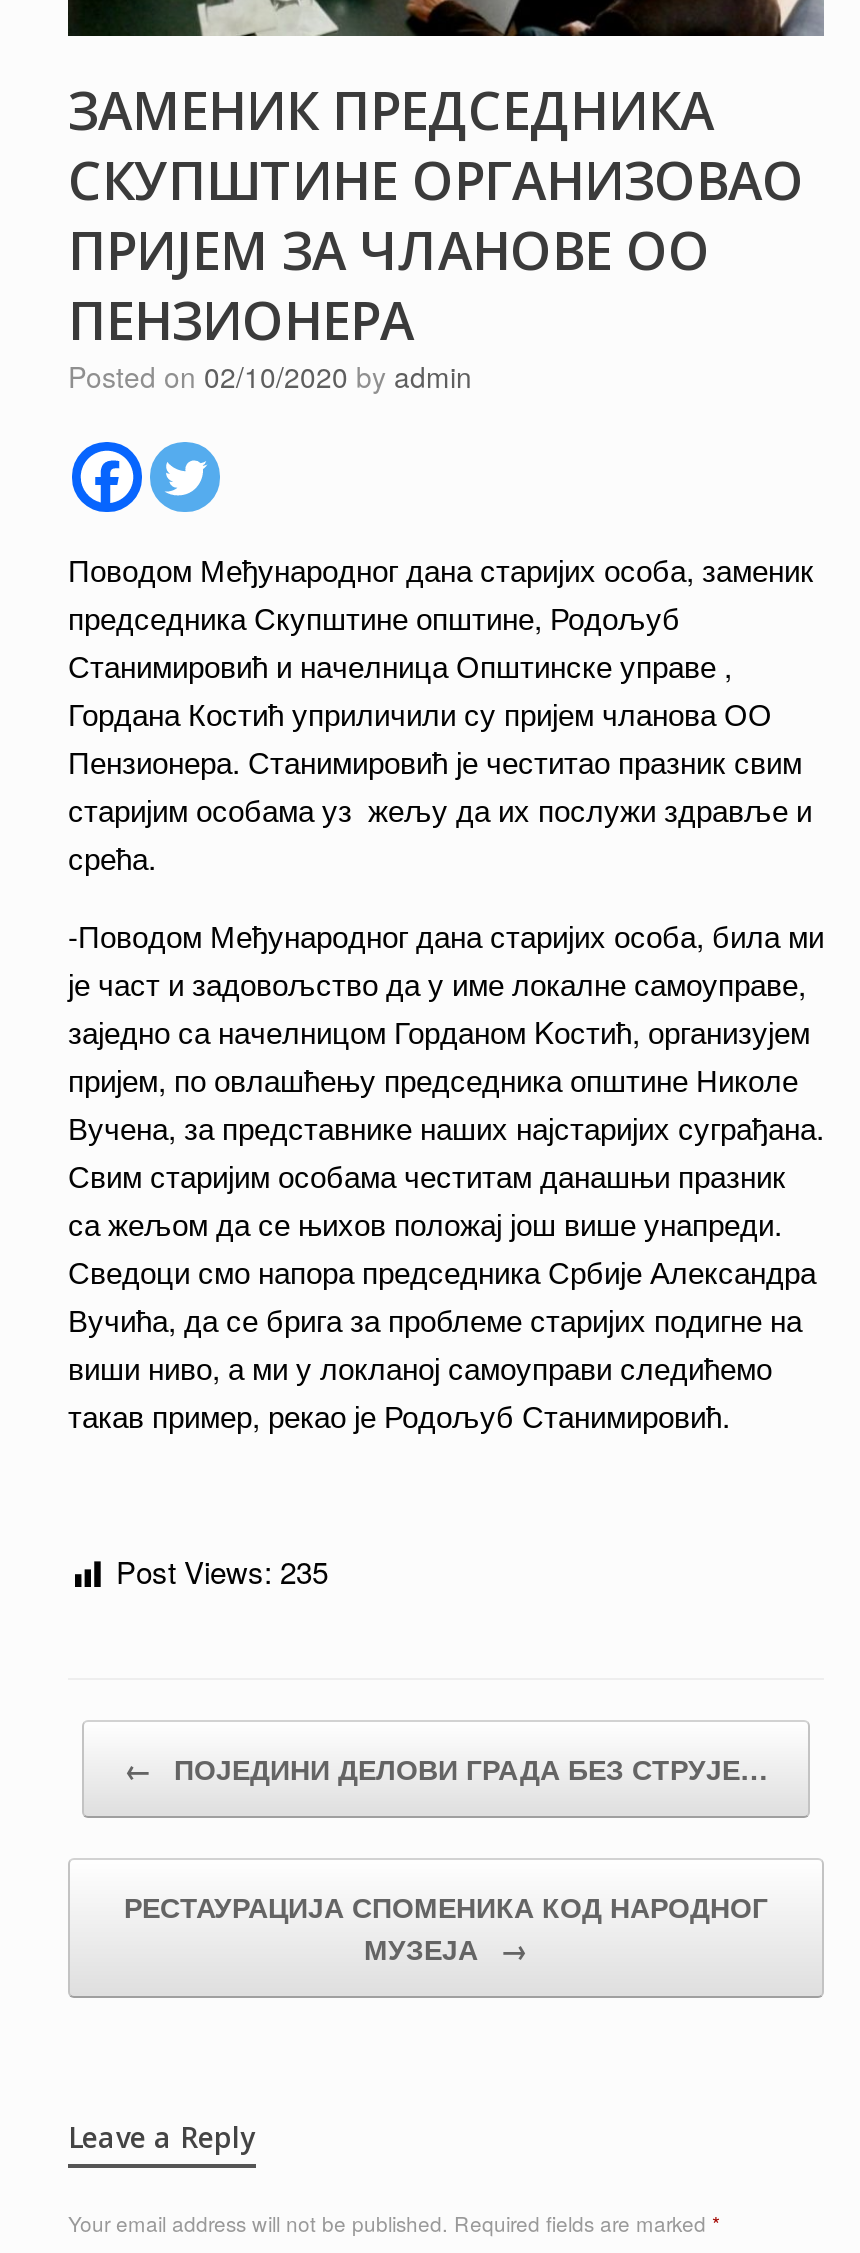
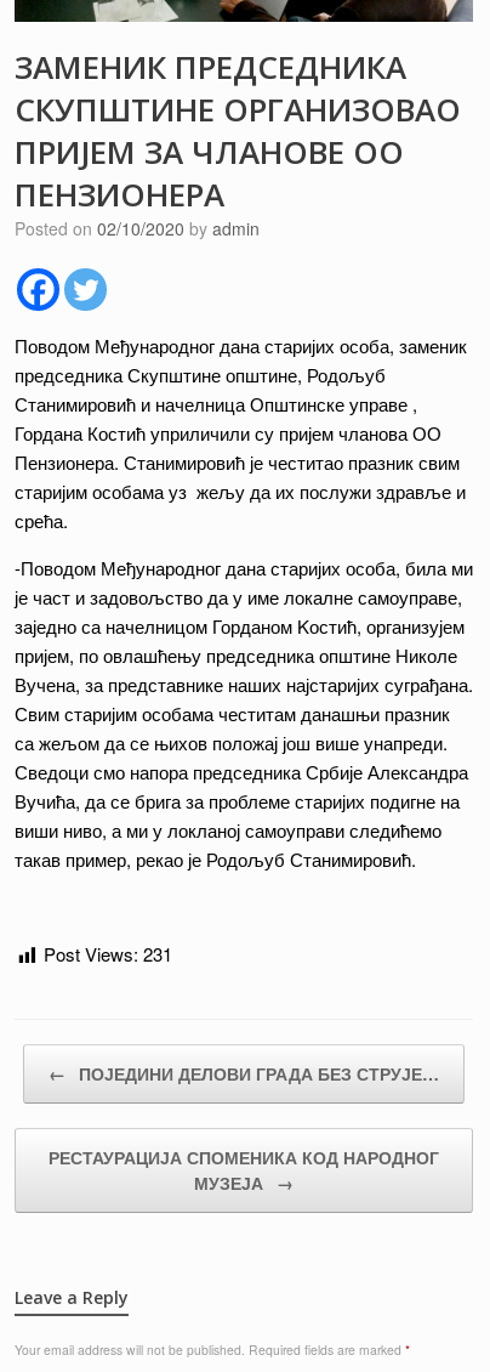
[116,1551,328,1593] Post Views: 235 -> [44,942,172,967] Post Views: 231

